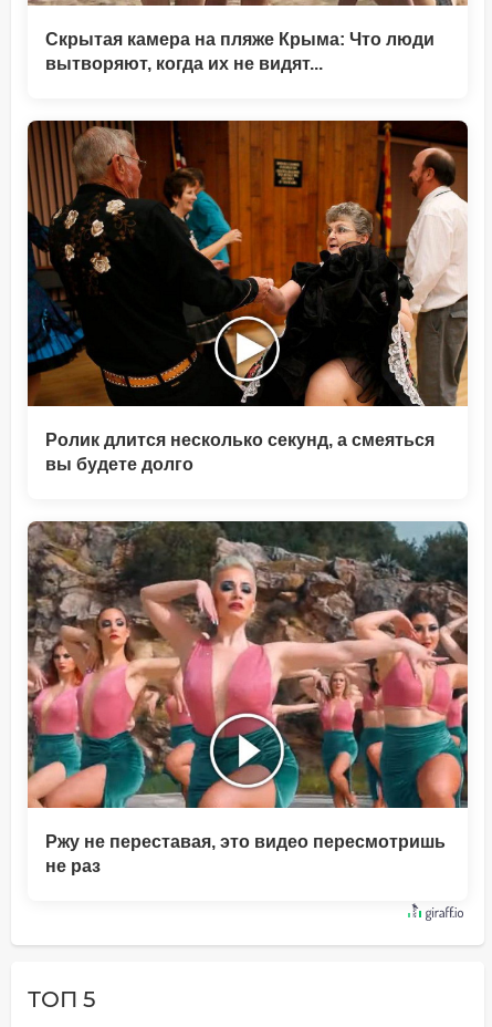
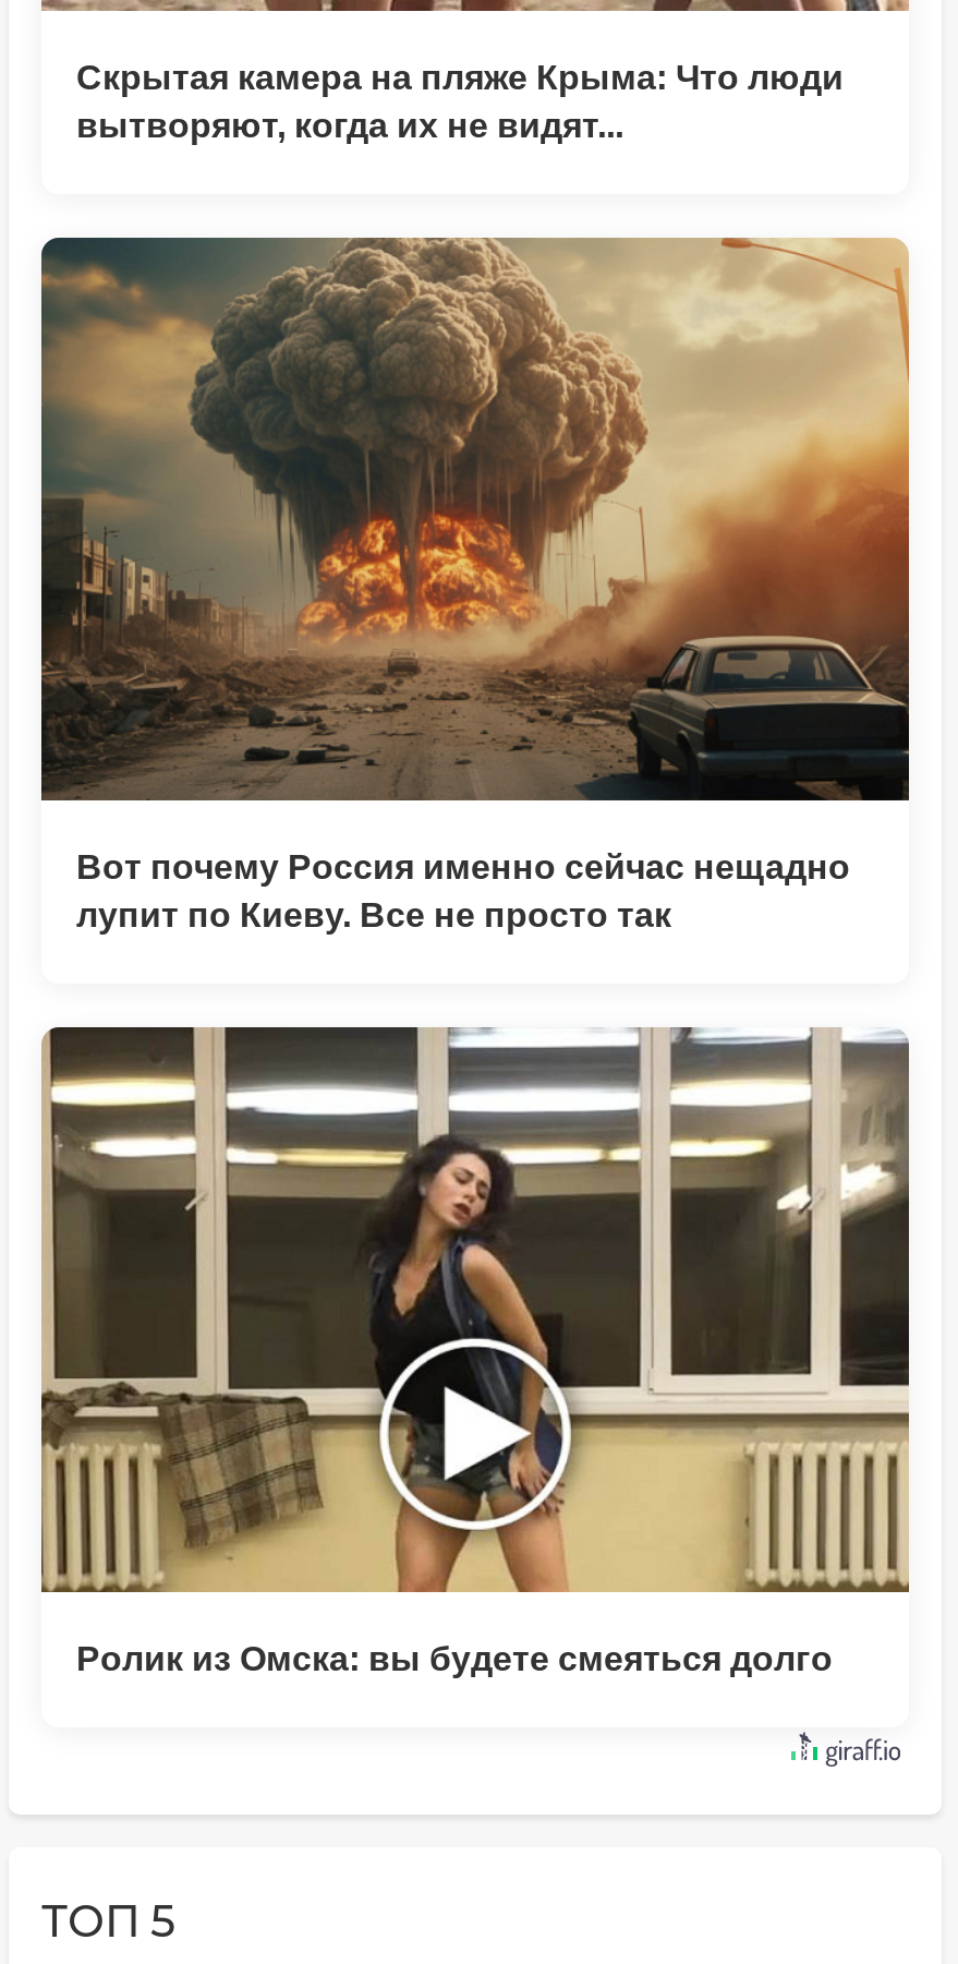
[28,120,469,474] [image] | Ролик длится несколько секунд, а смеяться | вы будете долго -> [41,236,911,935] [image] | Вот почему Россия именно сейчас нещадно | лупит по Киеву. Все не просто так
[28,520,469,875] [image] | Ржу не переставая, это видео пересмотришь | не раз -> [39,1027,911,1677] [image] | Ролик из Омска: вы будете смеяться долго

